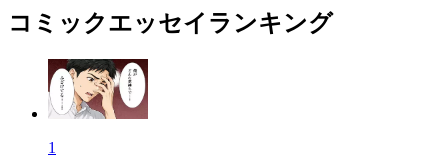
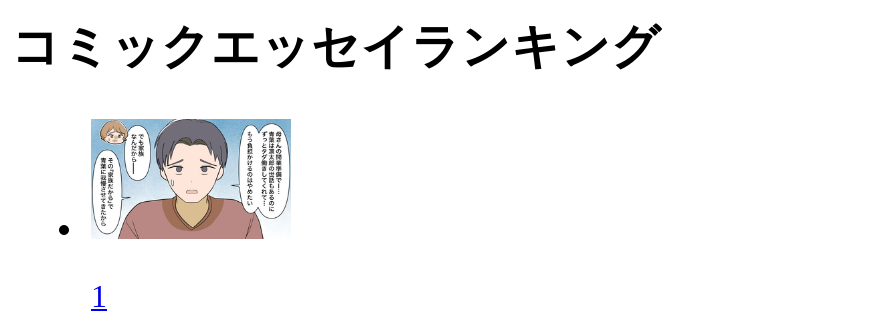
[47,58,149,120] [image] -> [89,117,293,241] [image]

